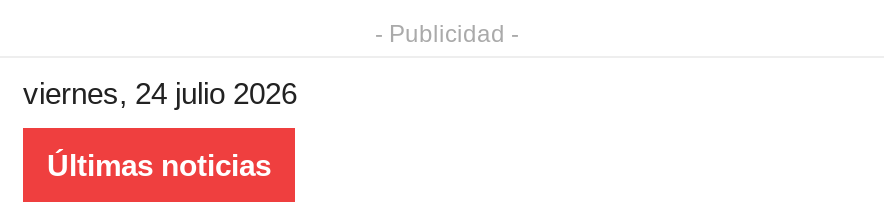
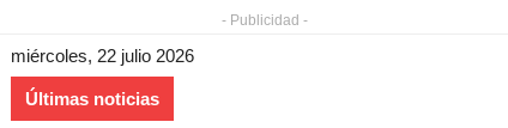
[23,76,297,110] viernes, 24 julio 2026 -> [11,45,194,66] miércoles, 22 julio 2026

